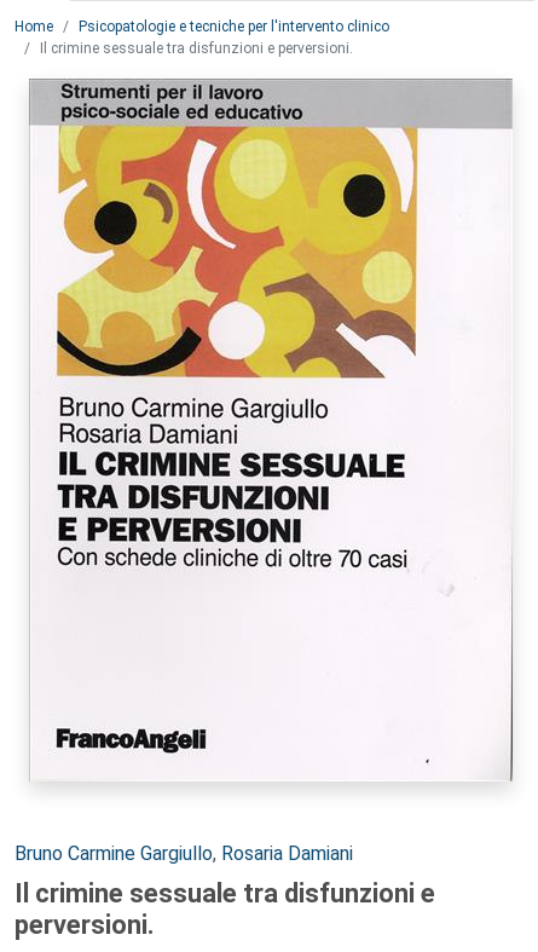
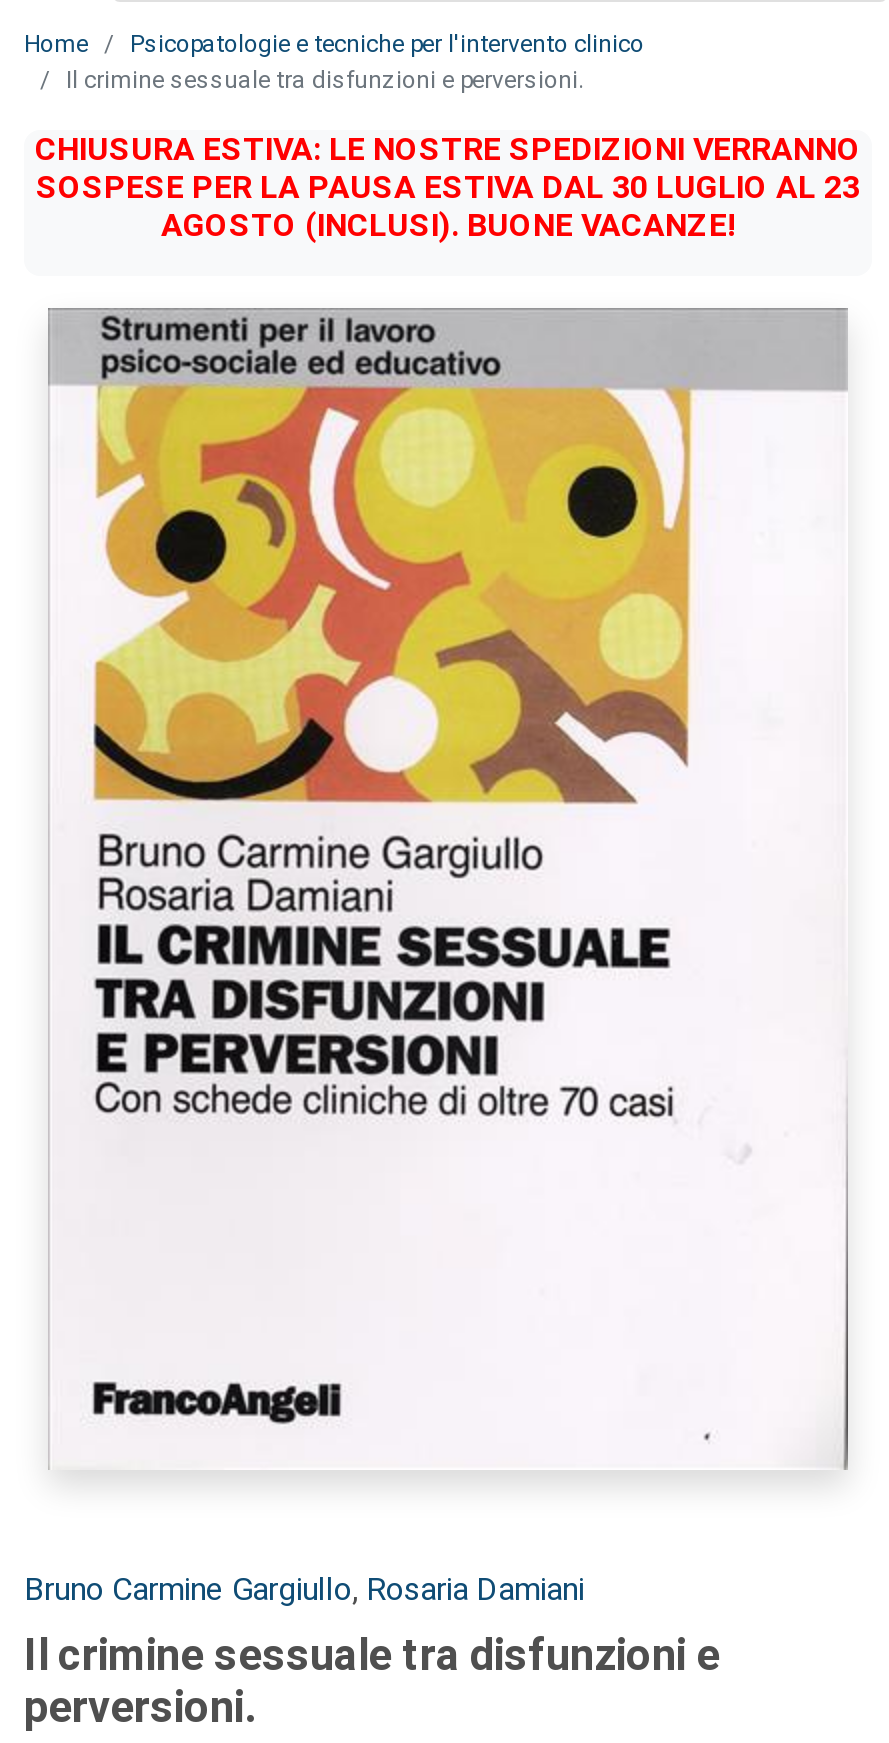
none -> [35,130,861,244] CHIUSURA ESTIVA: LE NOSTRE SPEDIZIONI VERRANNO | SOSPESE PER LA PAUSA ESTIVA DAL 30 LUGLIO AL 23 | AGOSTO (INCLUSI). BUONE VACANZE!

